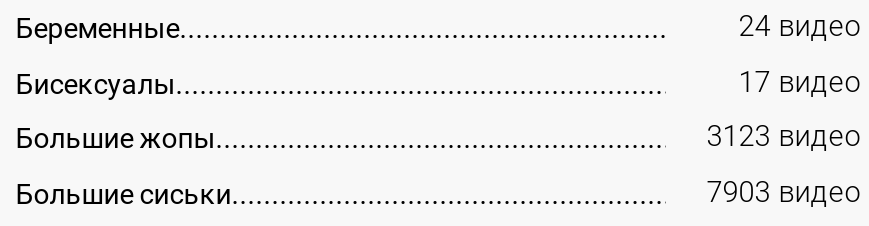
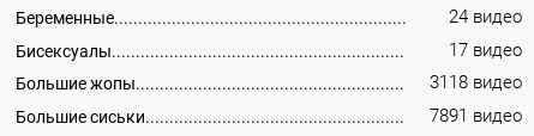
[707,121,861,155] 3123 видео -> [430,73,522,93] 3118 видео
[707,176,861,210] 7903 видео -> [430,106,522,126] 7891 видео

